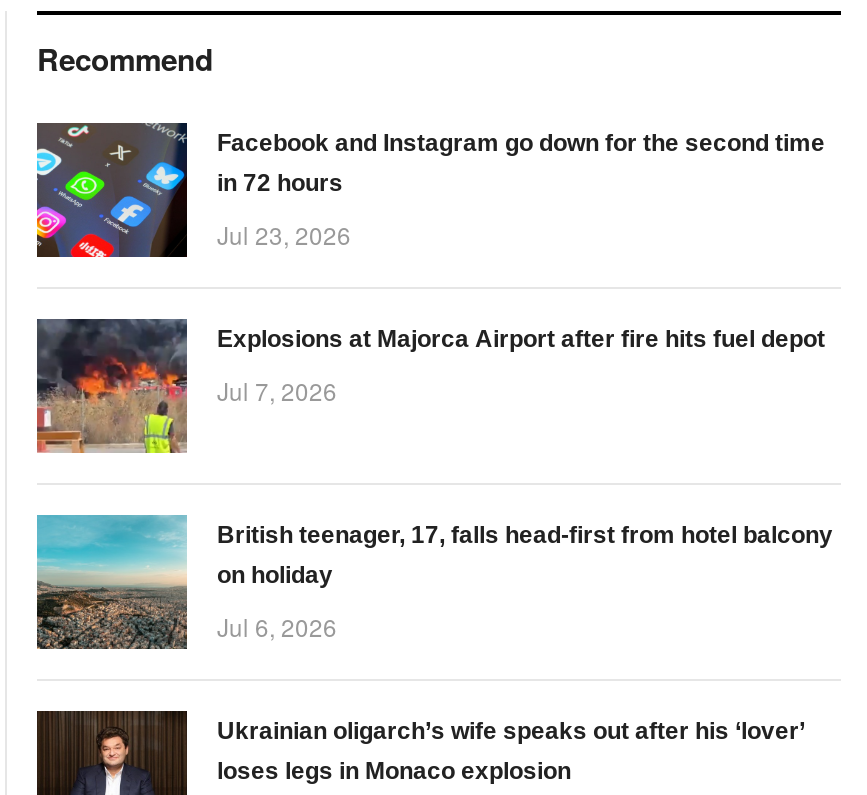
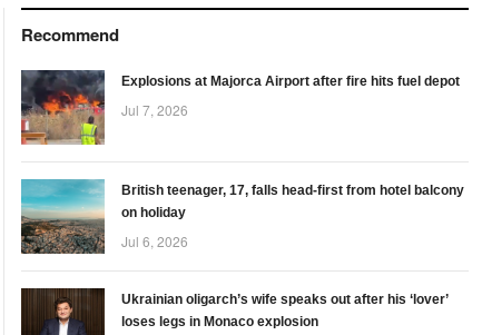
[35,123,825,259] [image] | Facebook and Instagram go down for the second time | in 72 hours | Jul 23, 2026 -> none

